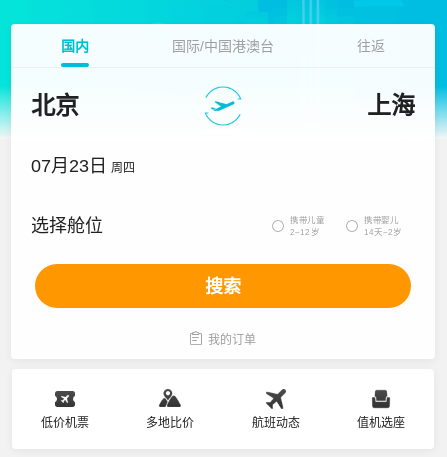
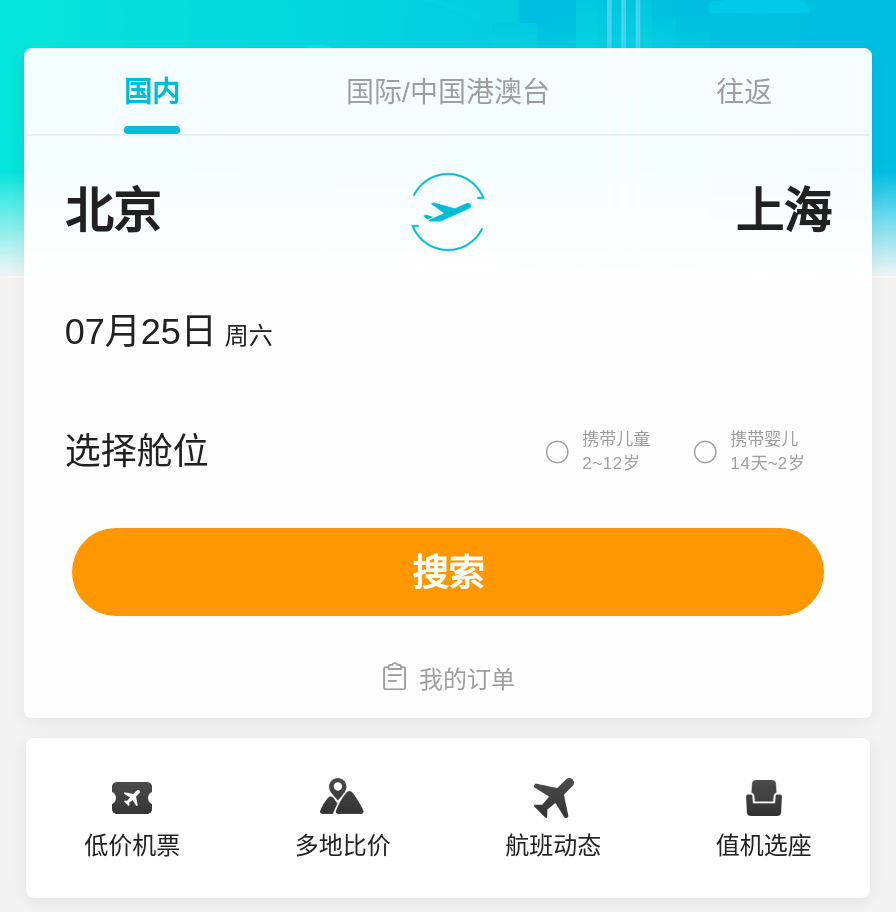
[31,156,135,176] 07月23日 周四 -> [65,312,273,352] 07月25日 周六

